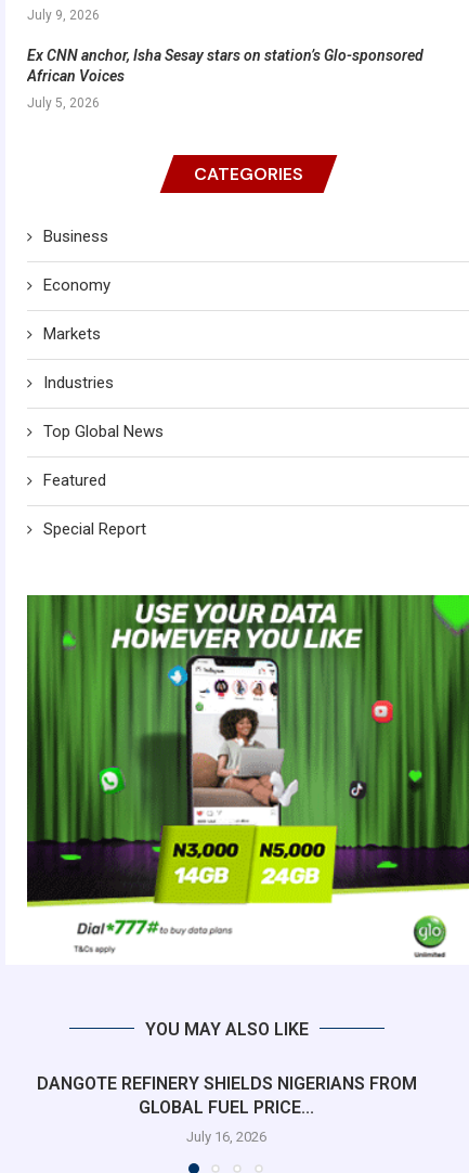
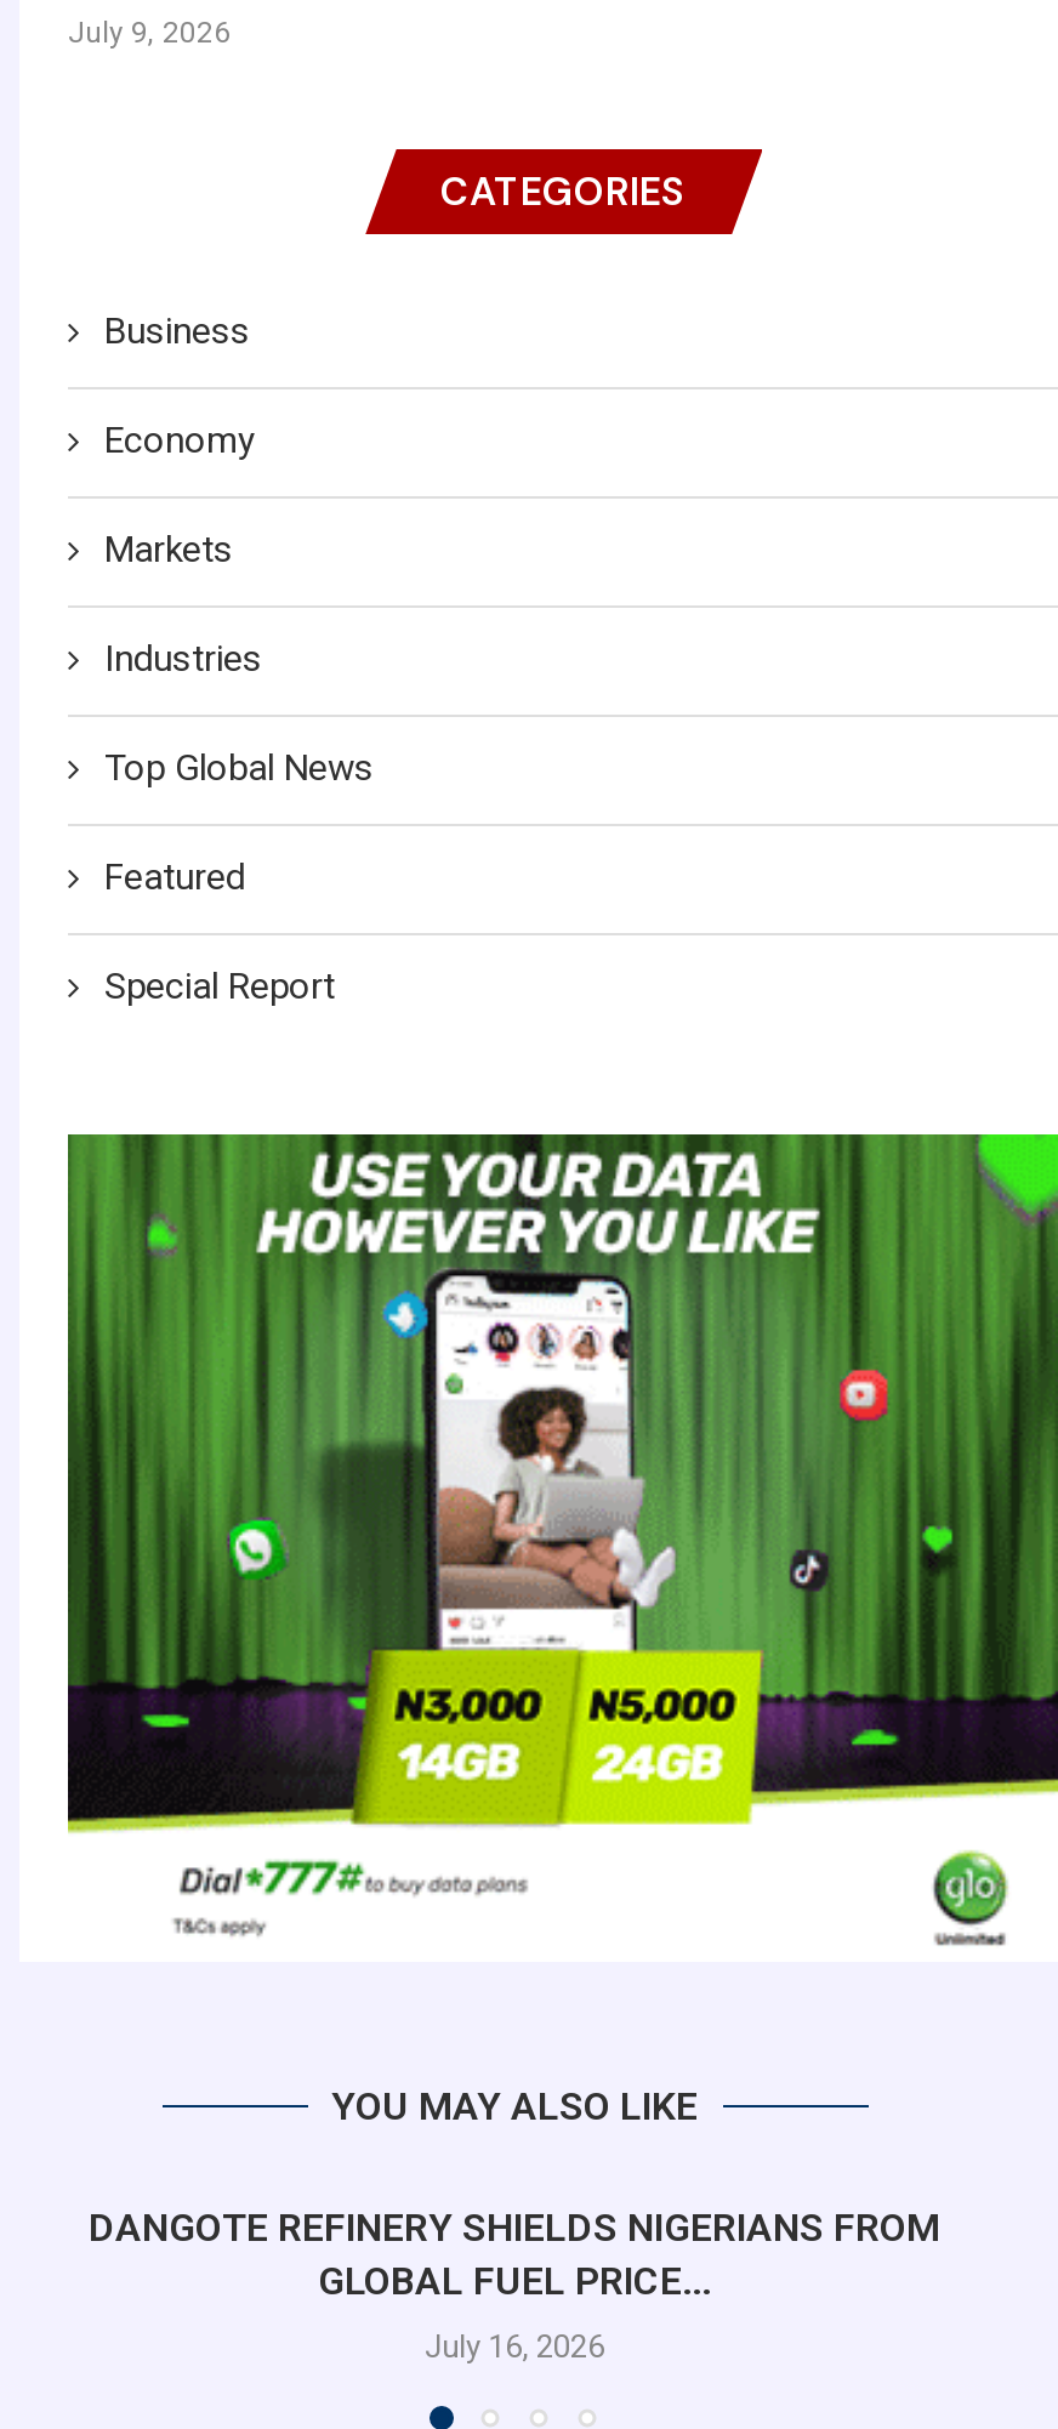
[27,46,424,110] Ex CNN anchor, Isha Sesay stars on station’s Glo-sponsored | African Voices | July 5, 2026 -> none

